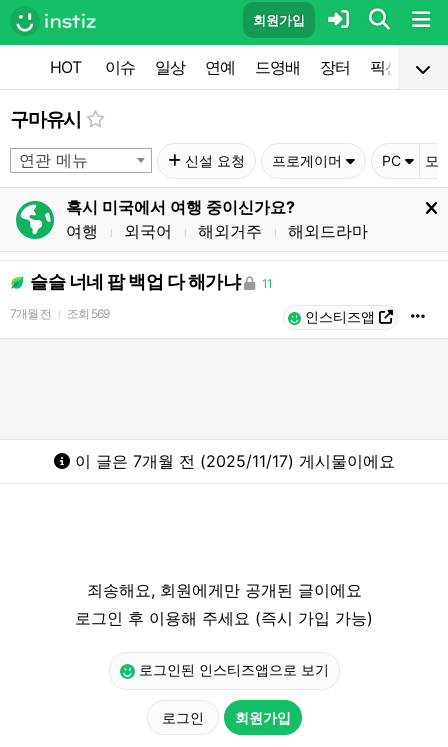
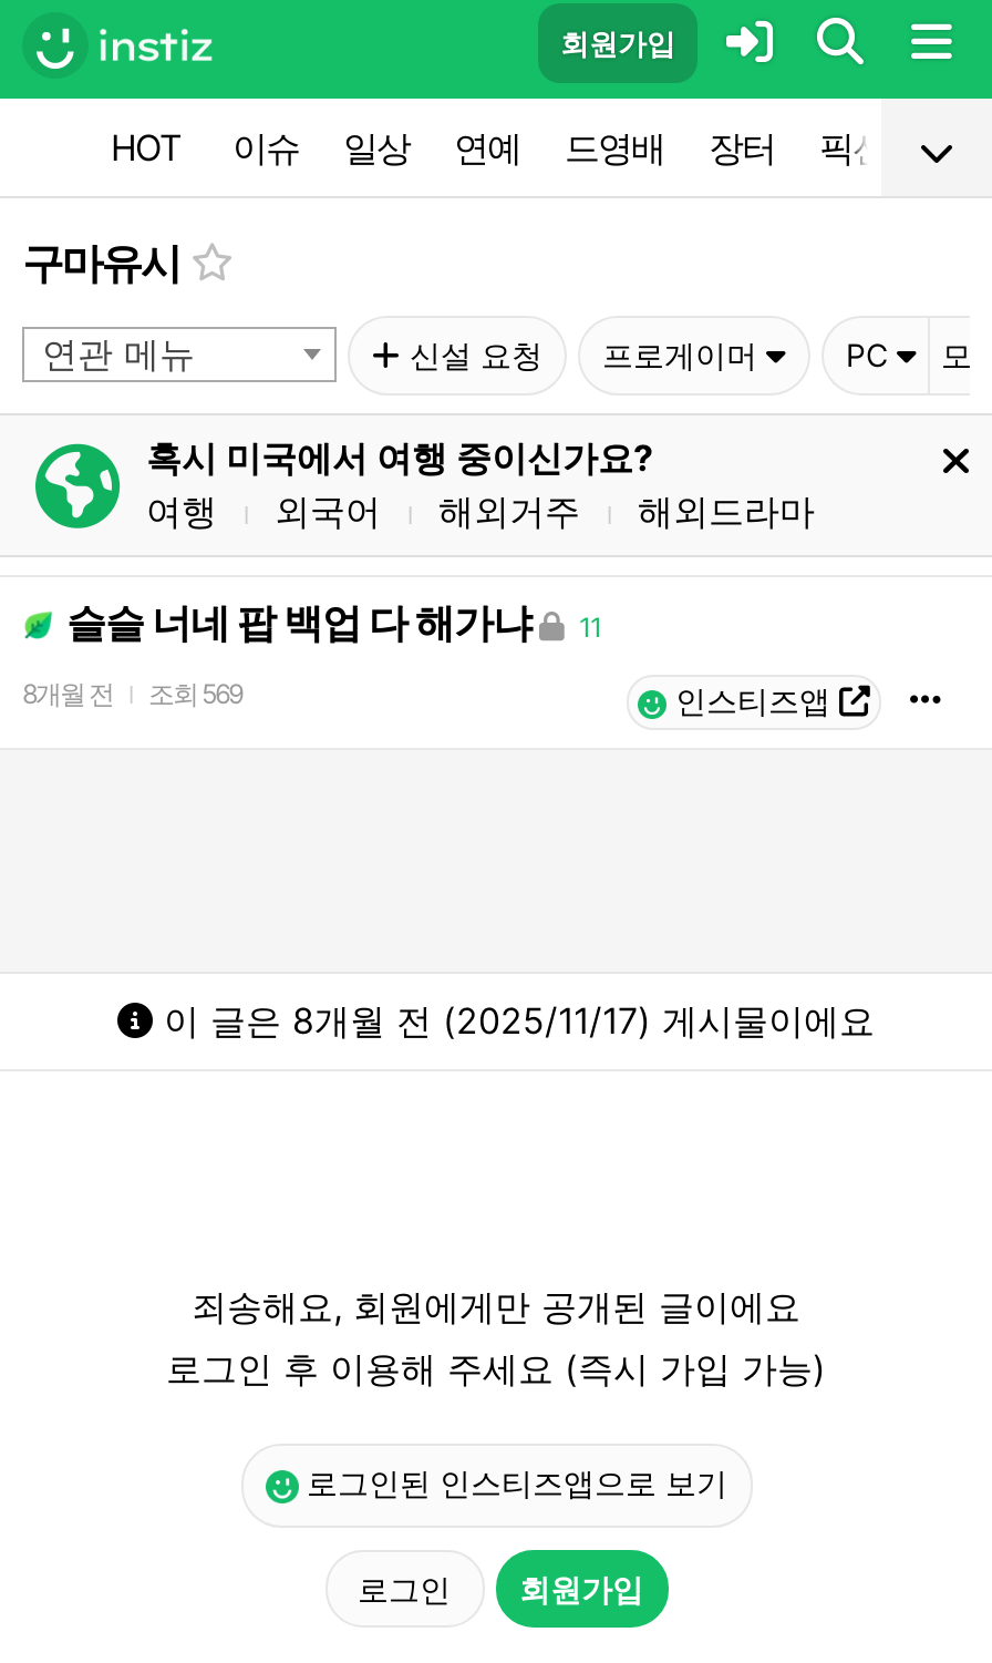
[10,306,109,321] 7개월 전 조회 569 -> [22,677,241,710] 8개월 전 조회 569
[69,451,394,471] 이 글은 7개월 전 (2025/11/17) 게시물이에요 -> [153,998,875,1043] 이 글은 8개월 전 (2025/11/17) 게시물이에요

